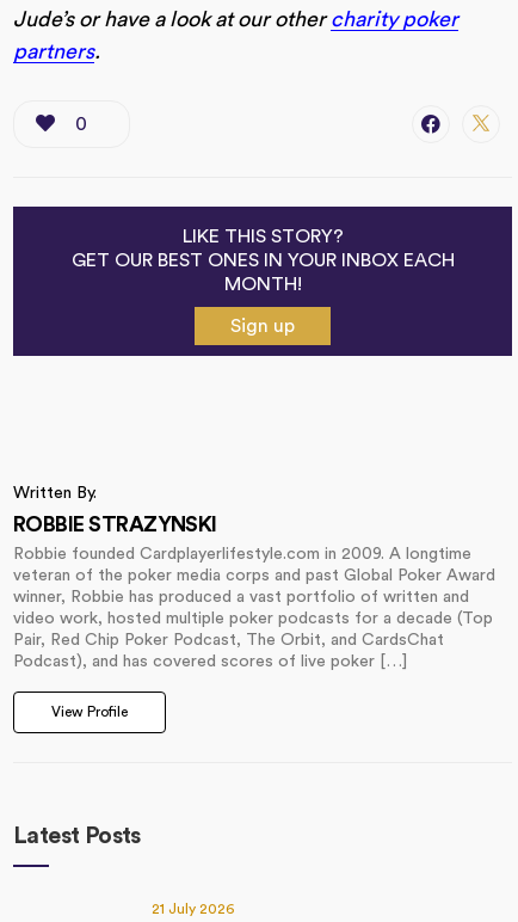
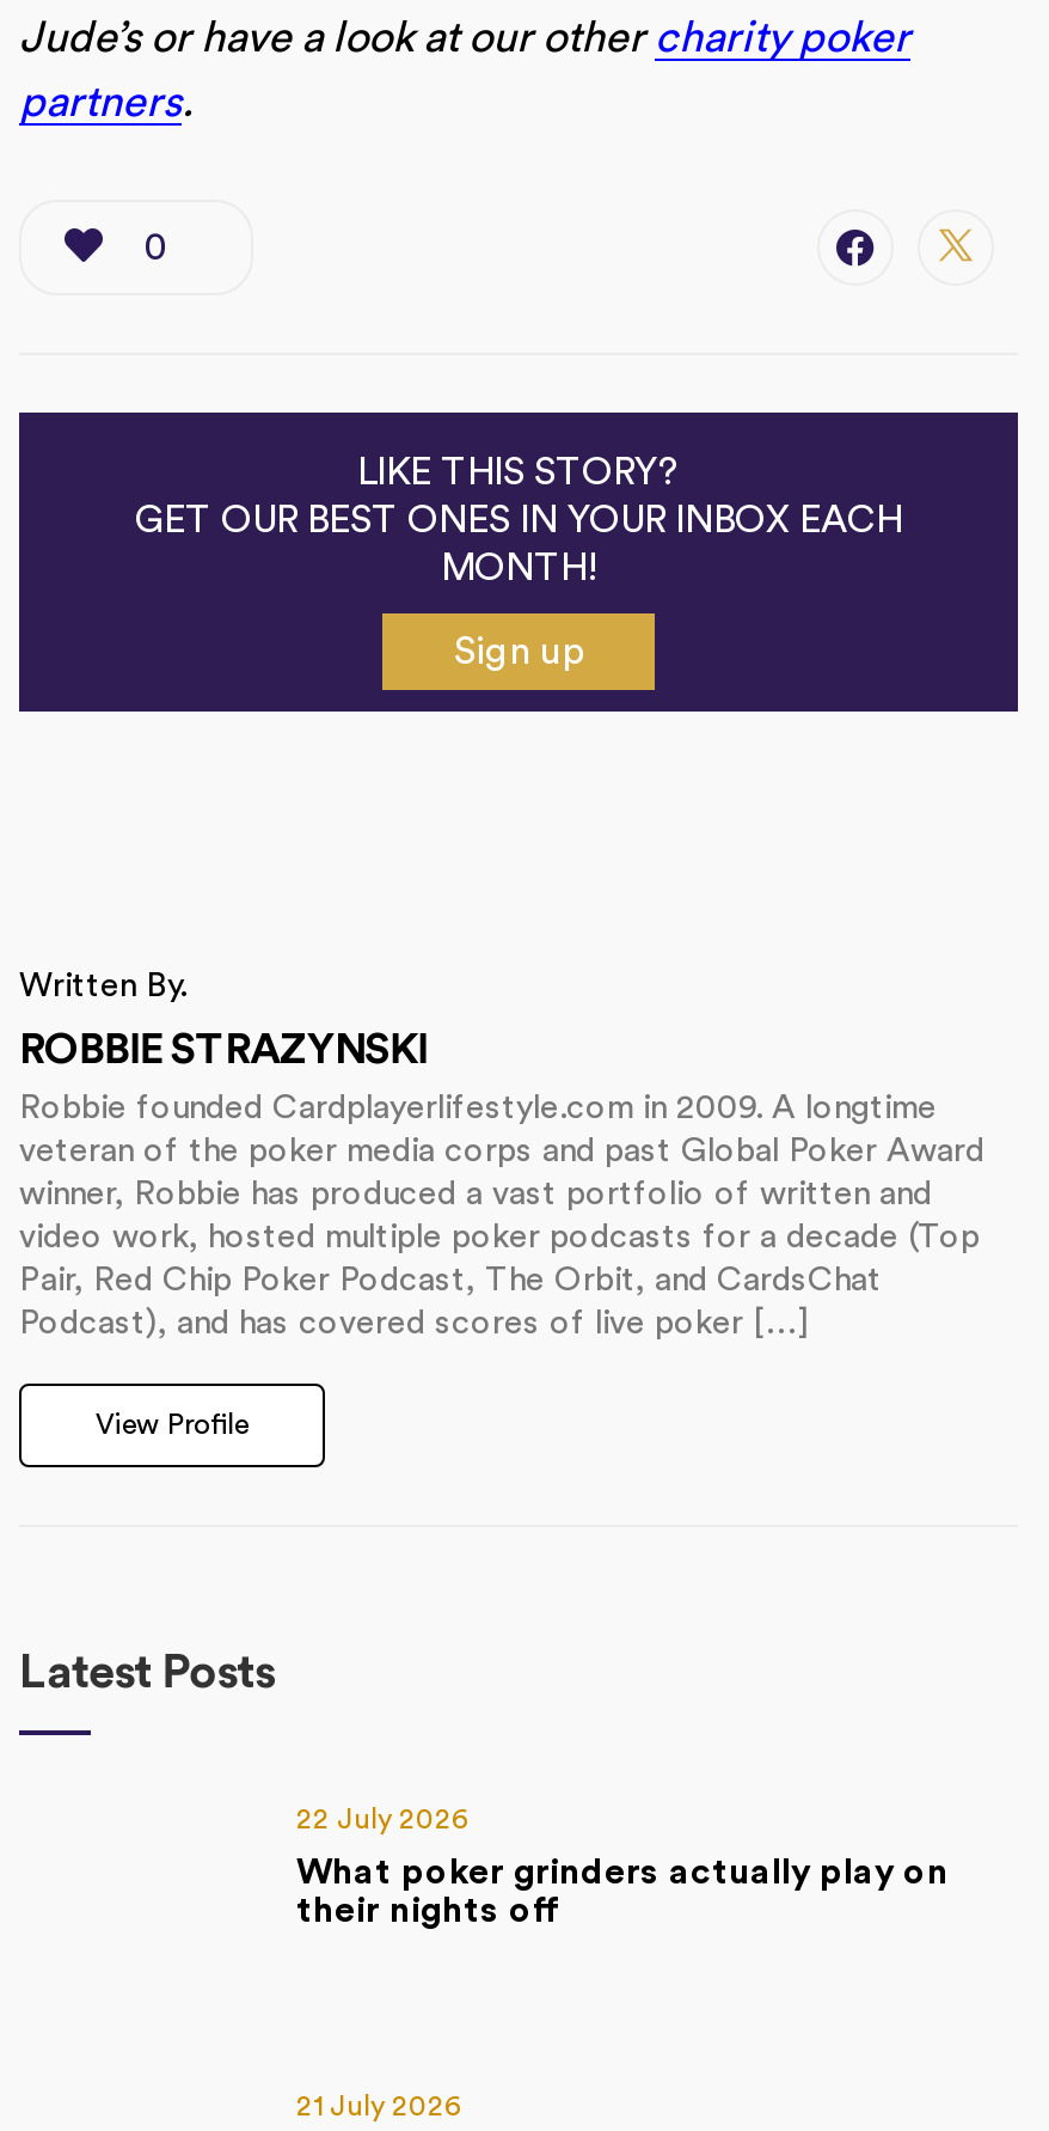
none -> [296,1804,949,1928] 22 July 2026 | What poker grinders actually play on | their nights off

